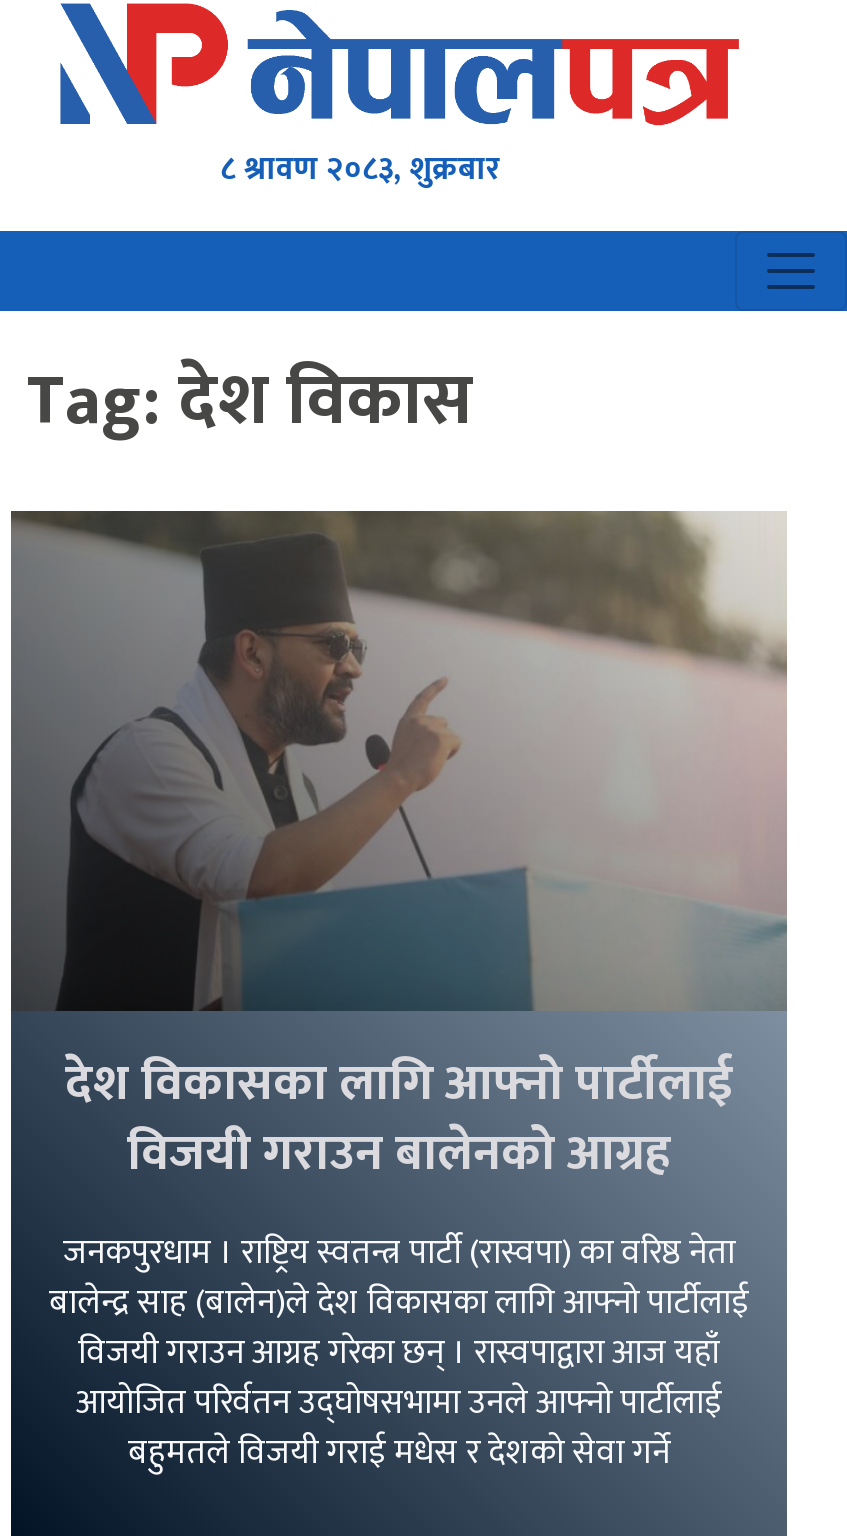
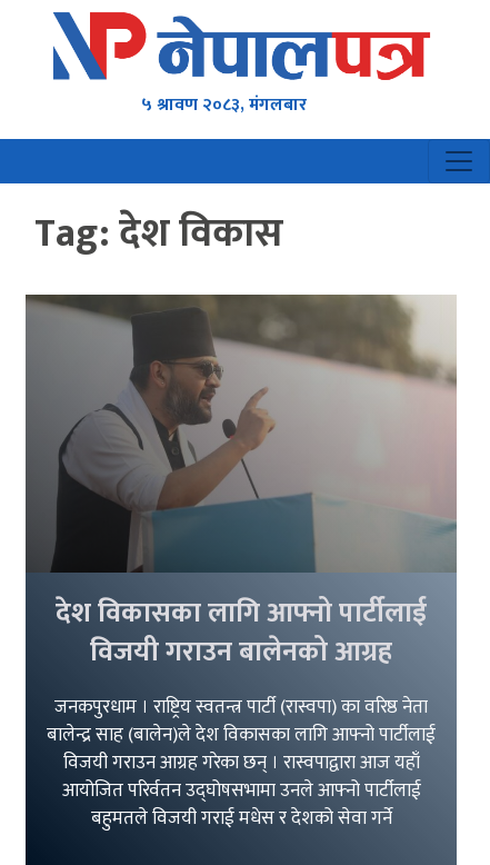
[220,144,500,198] ८ श्रावण २०८३, शुक्रबार -> [142,90,307,120] ५ श्रावण २०८३, मंगलबार

